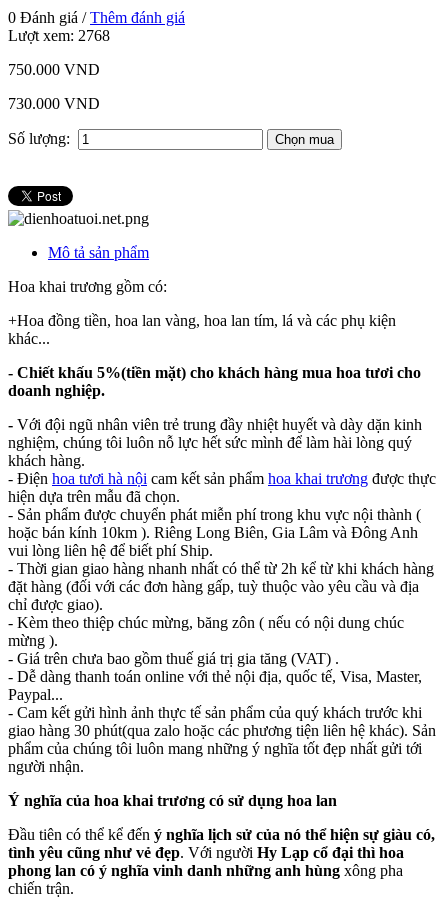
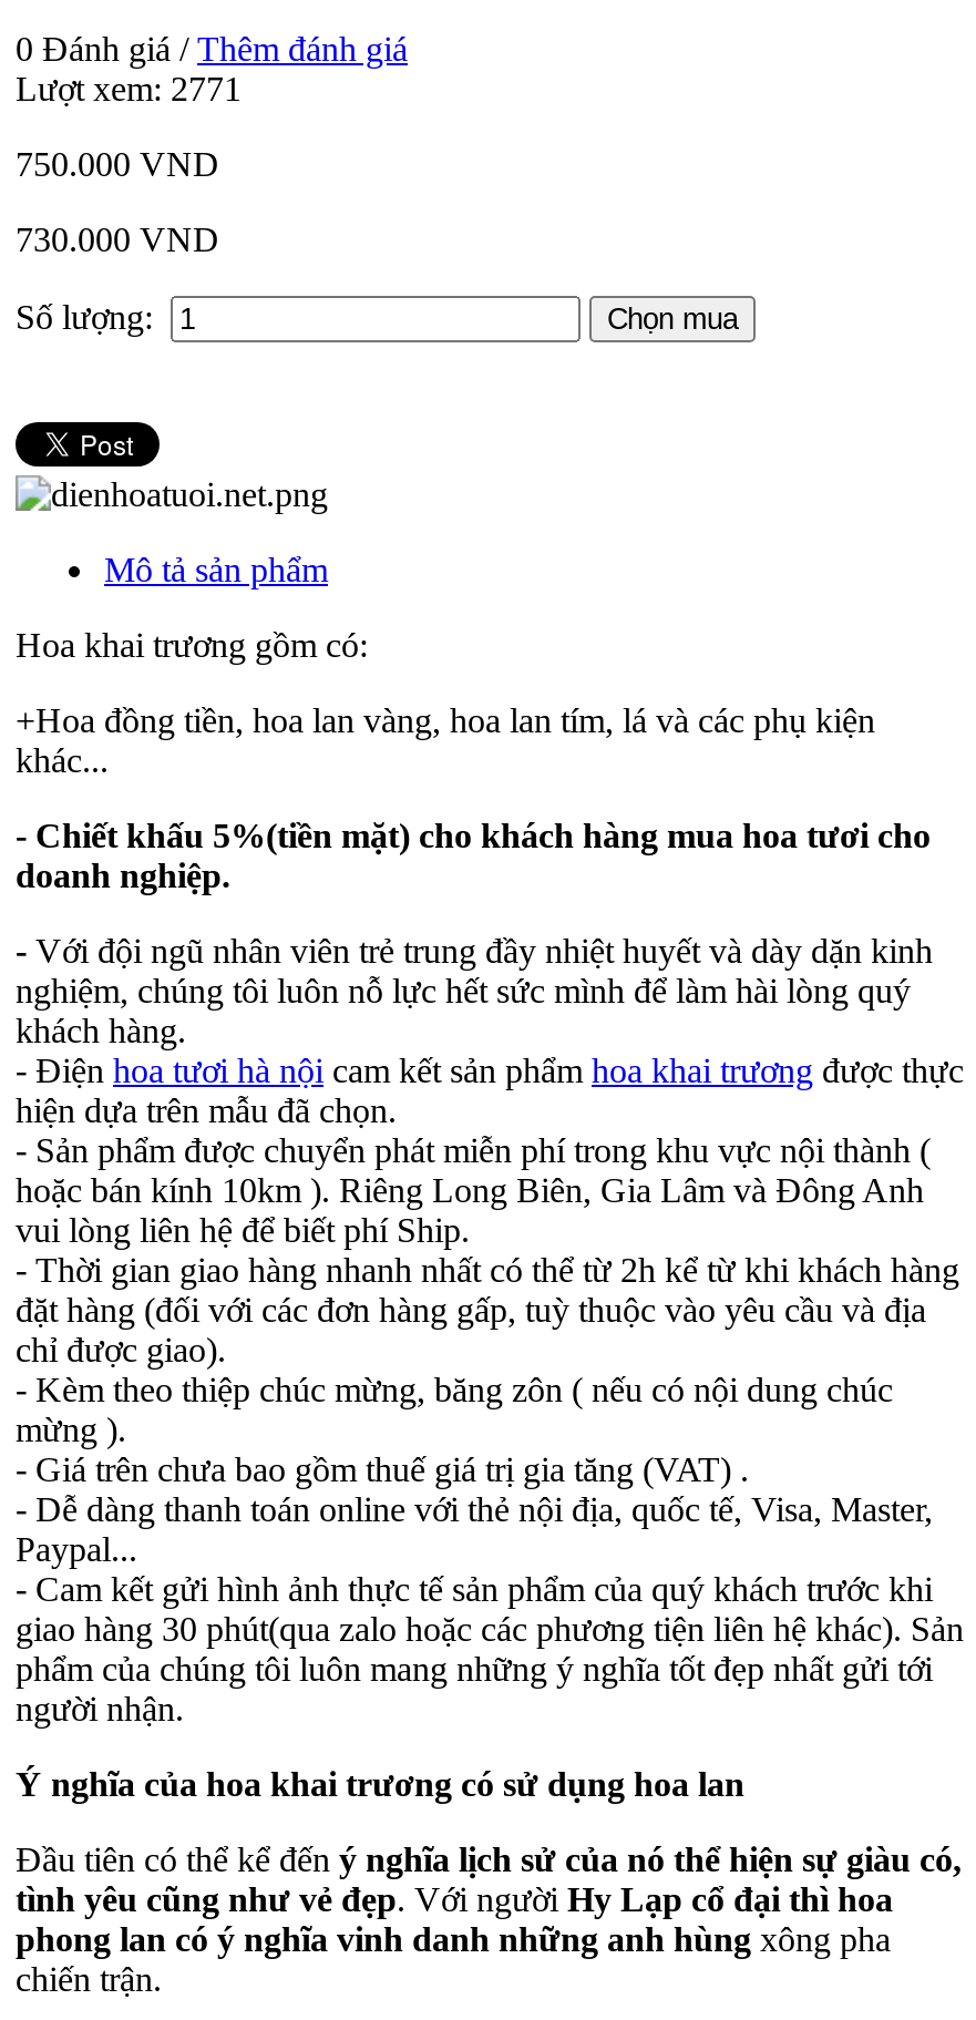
[8,27,110,44] Lượt xem: 2768 -> [16,70,242,108] Lượt xem: 2771

